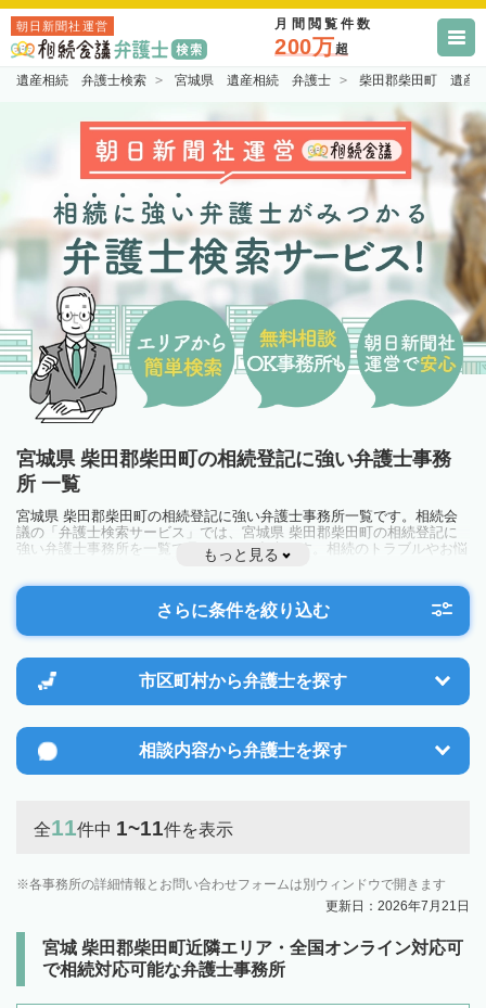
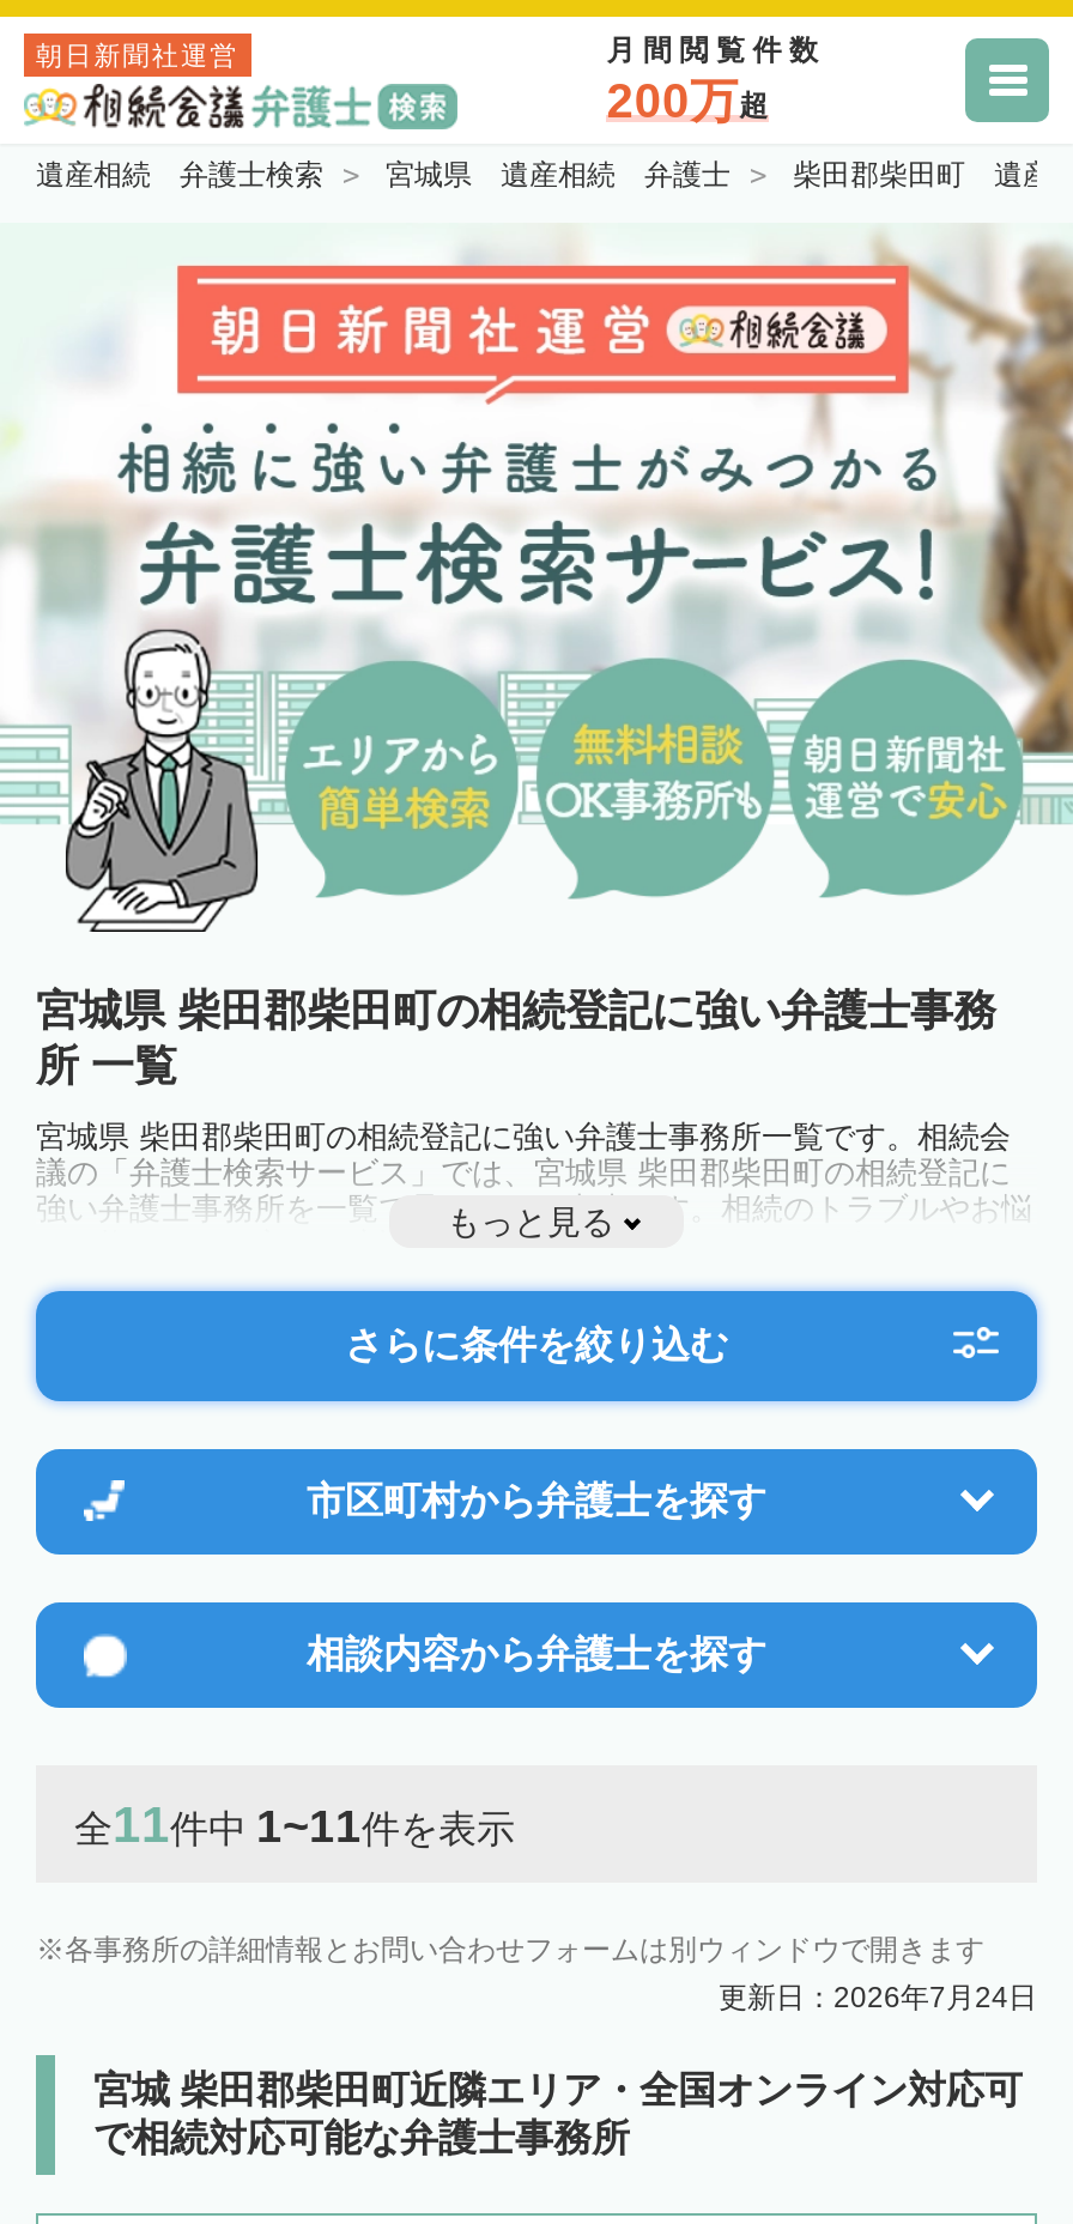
[325,899,470,914] 更新日：2026年7月21日 -> [719,1981,1037,2015] 更新日：2026年7月24日

